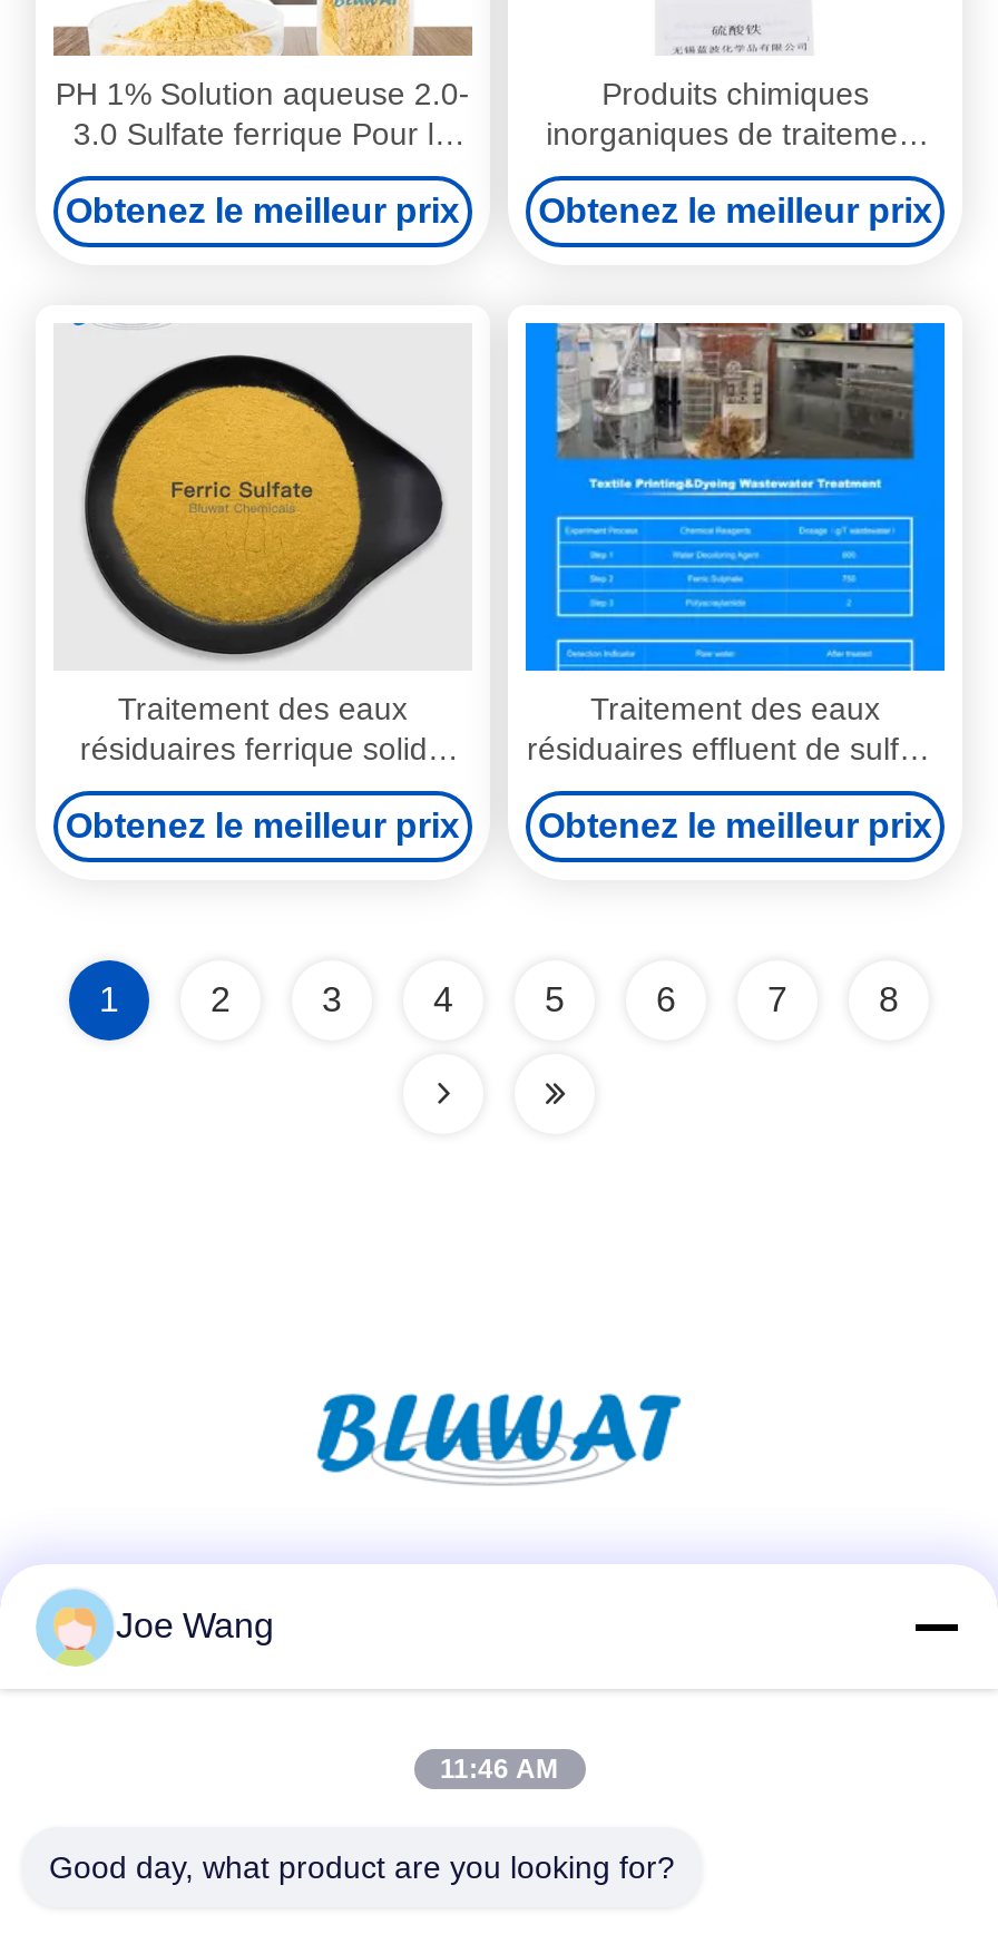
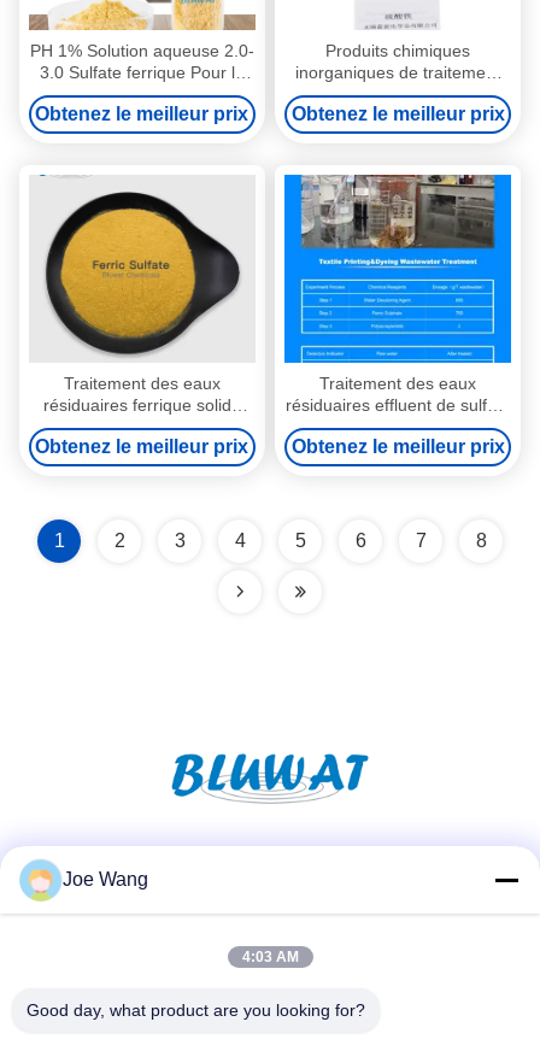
[440,1754,558,1785] 11:46 AM -> [242,949,298,965] 4:03 AM

